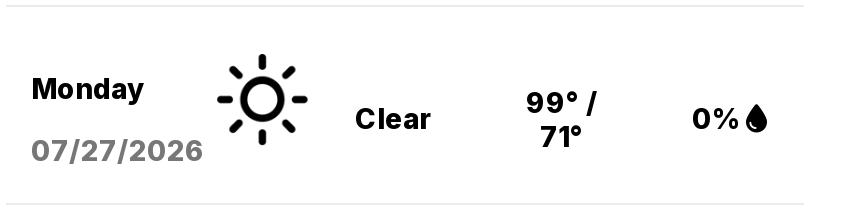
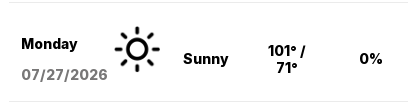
[355,86,598,136] Clear | 99° / -> [183,42,306,67] Sunny | 101° /

